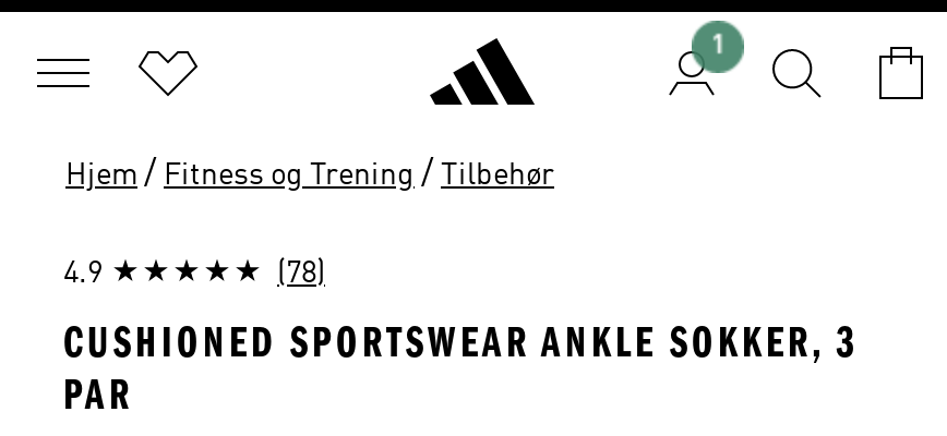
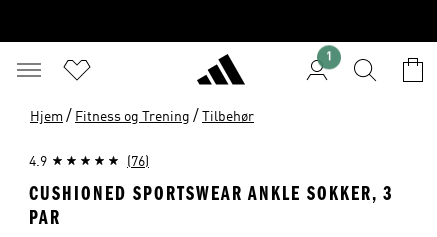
[277,258,325,289] (78) -> [127,155,149,169] (76)

